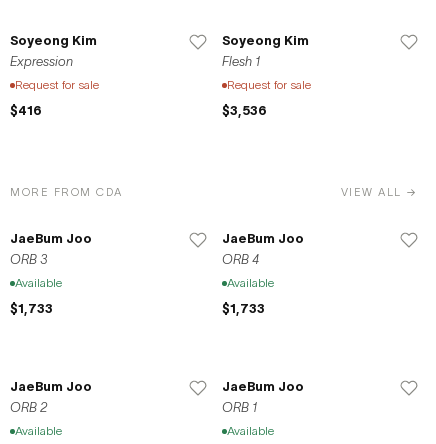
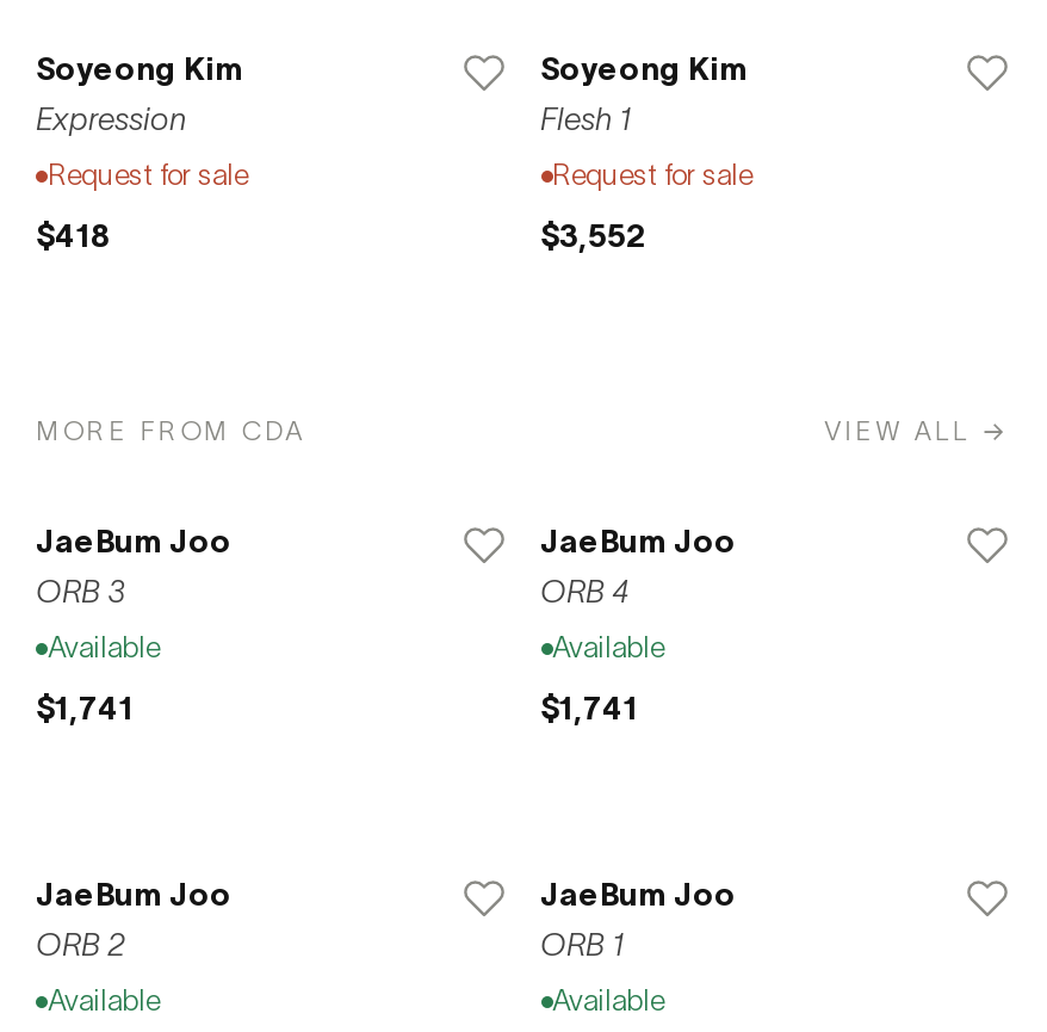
[10,101,42,119] $416 -> [36,214,112,257] $418
[221,101,266,119] $3,536 -> [540,214,648,257] $3,552
[10,299,53,317] $1,733 -> [36,686,134,729] $1,741
[221,299,264,317] $1,733 -> [540,686,638,729] $1,741

